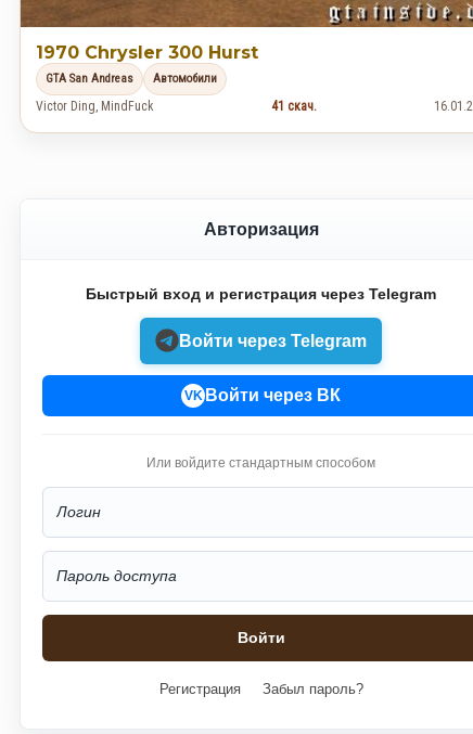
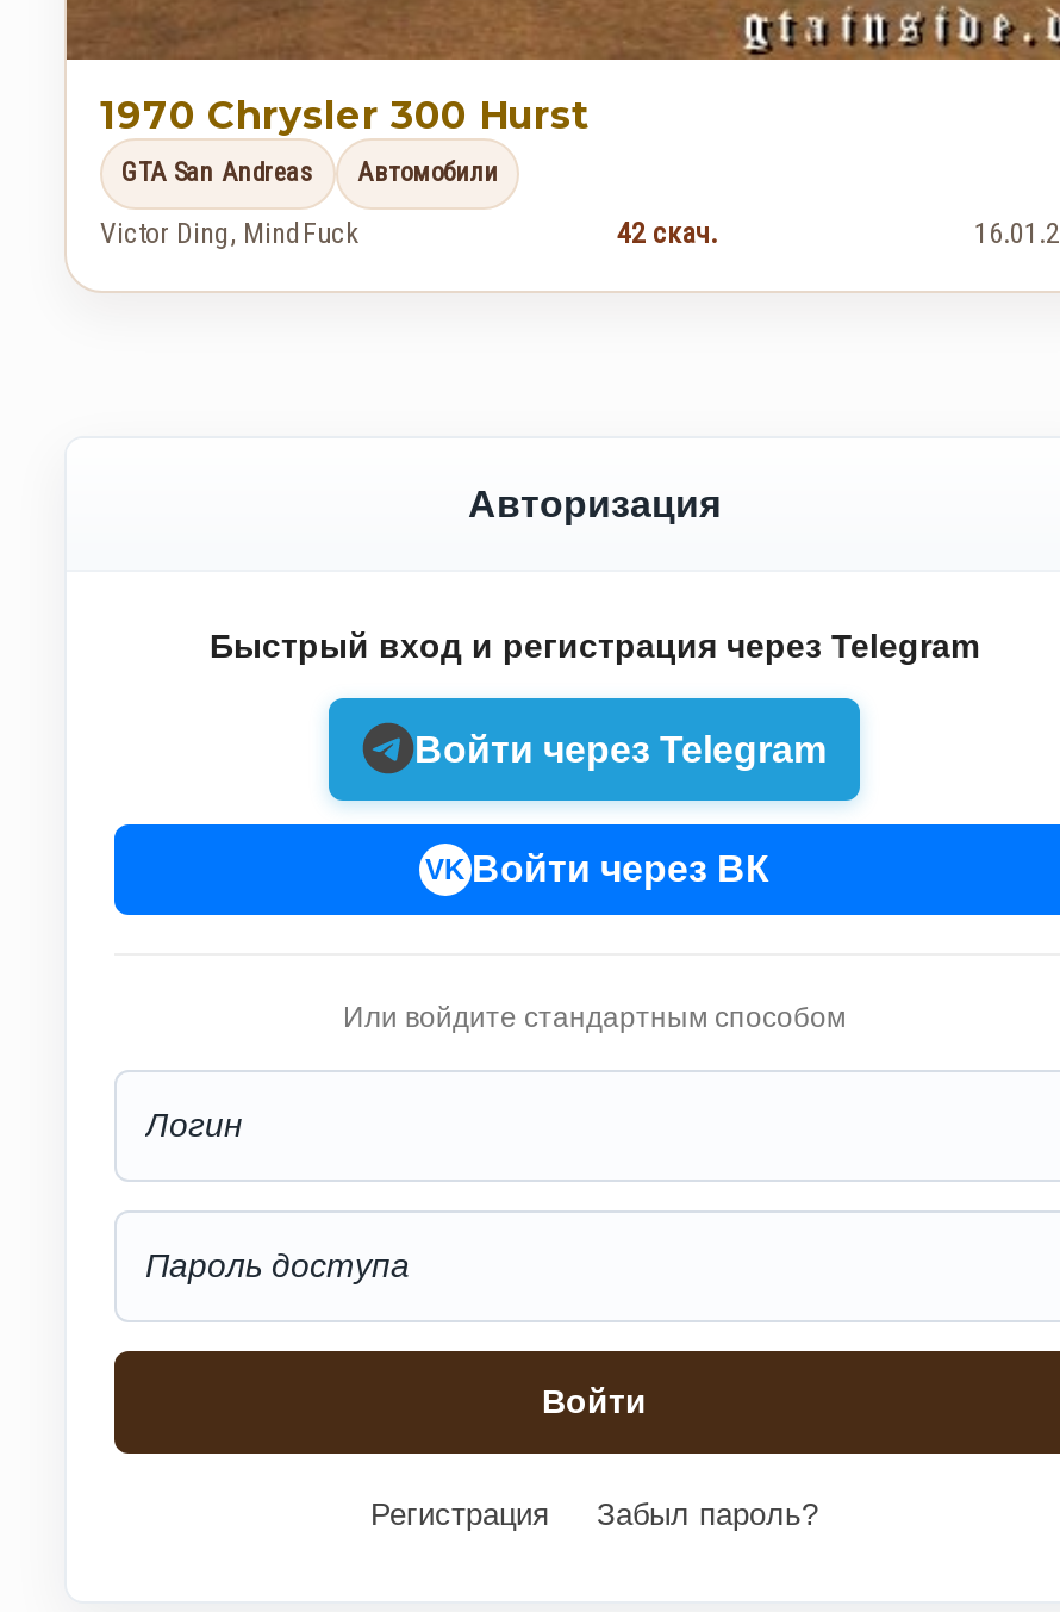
[271,98,317,114] 41 скач. -> [617,216,717,249] 42 скач.

